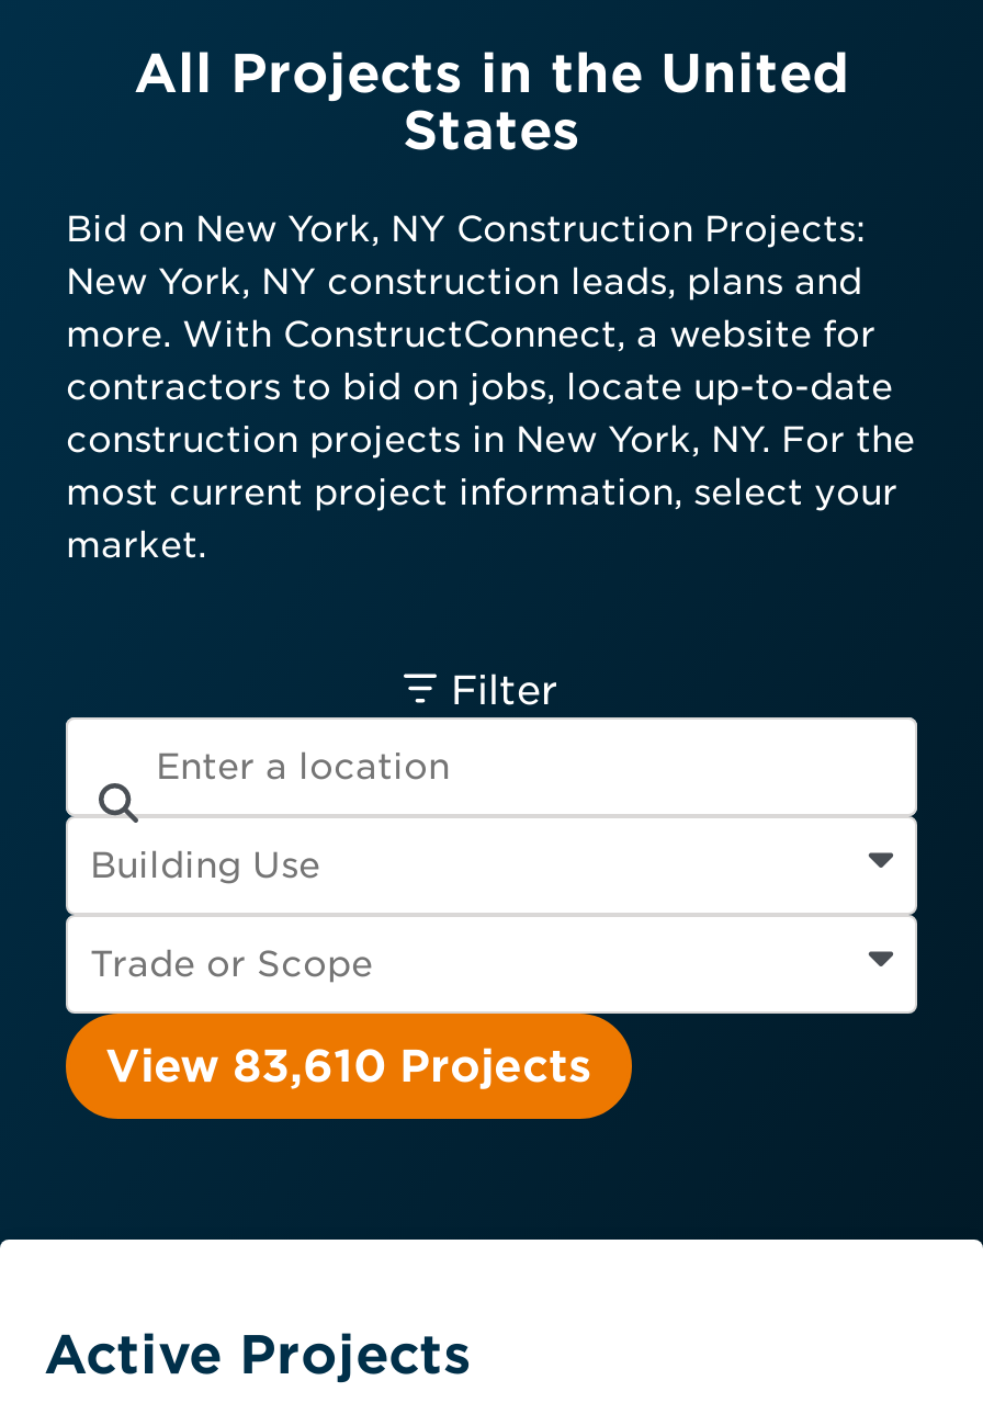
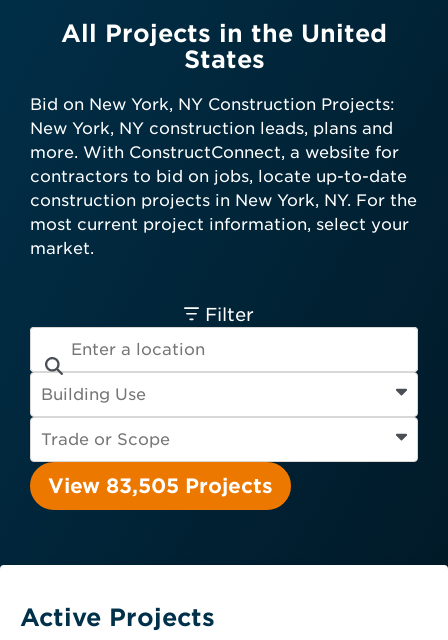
[105,1040,592,1093] View 83,610 Projects -> [48,474,273,498] View 83,505 Projects

